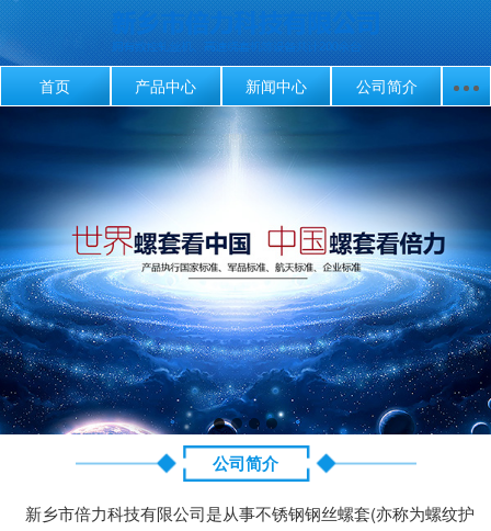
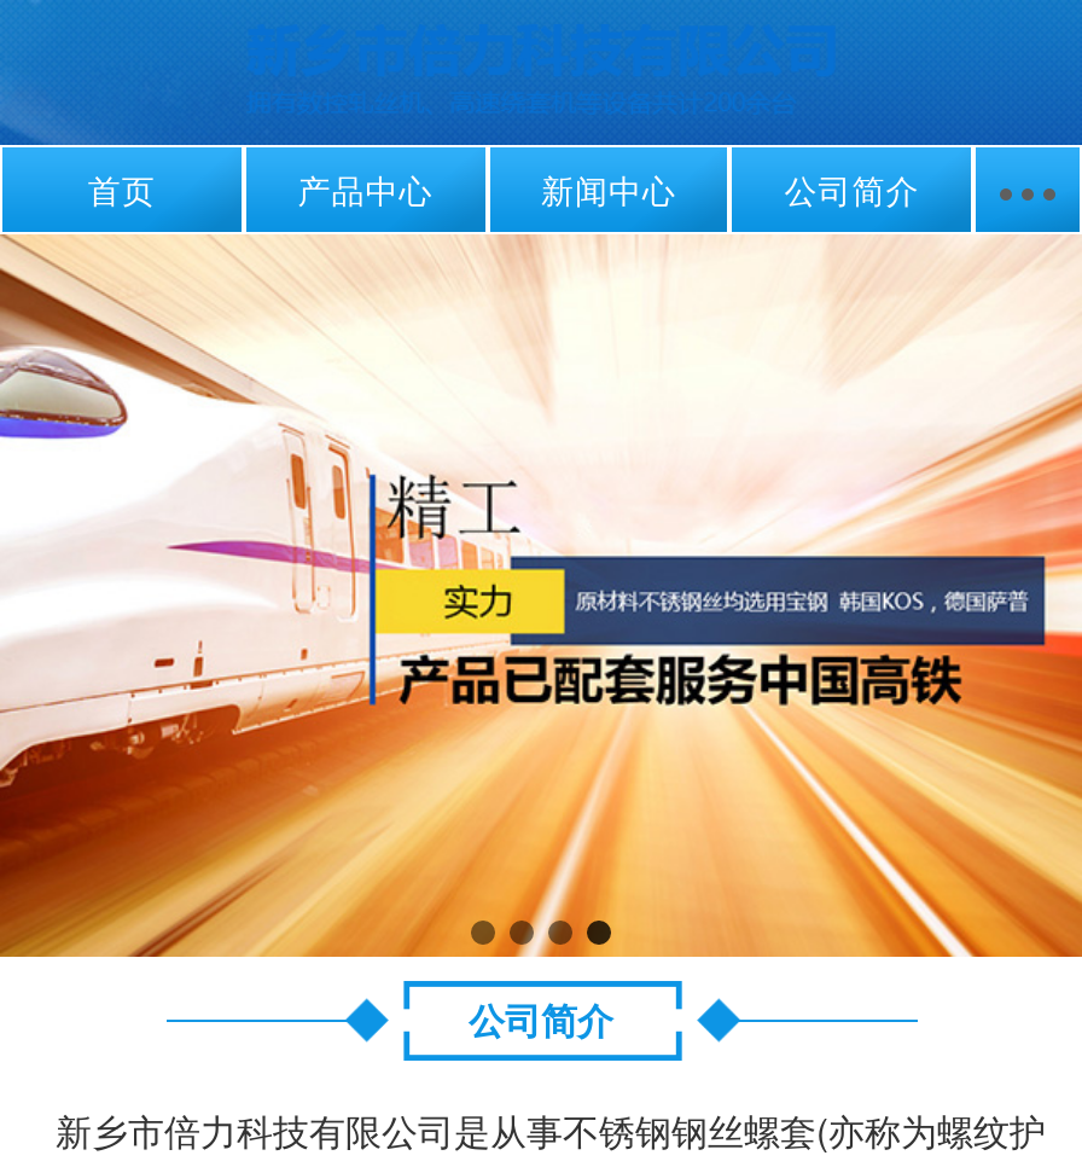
[3,105,488,436] [image] -> [7,232,1075,959] [image]

